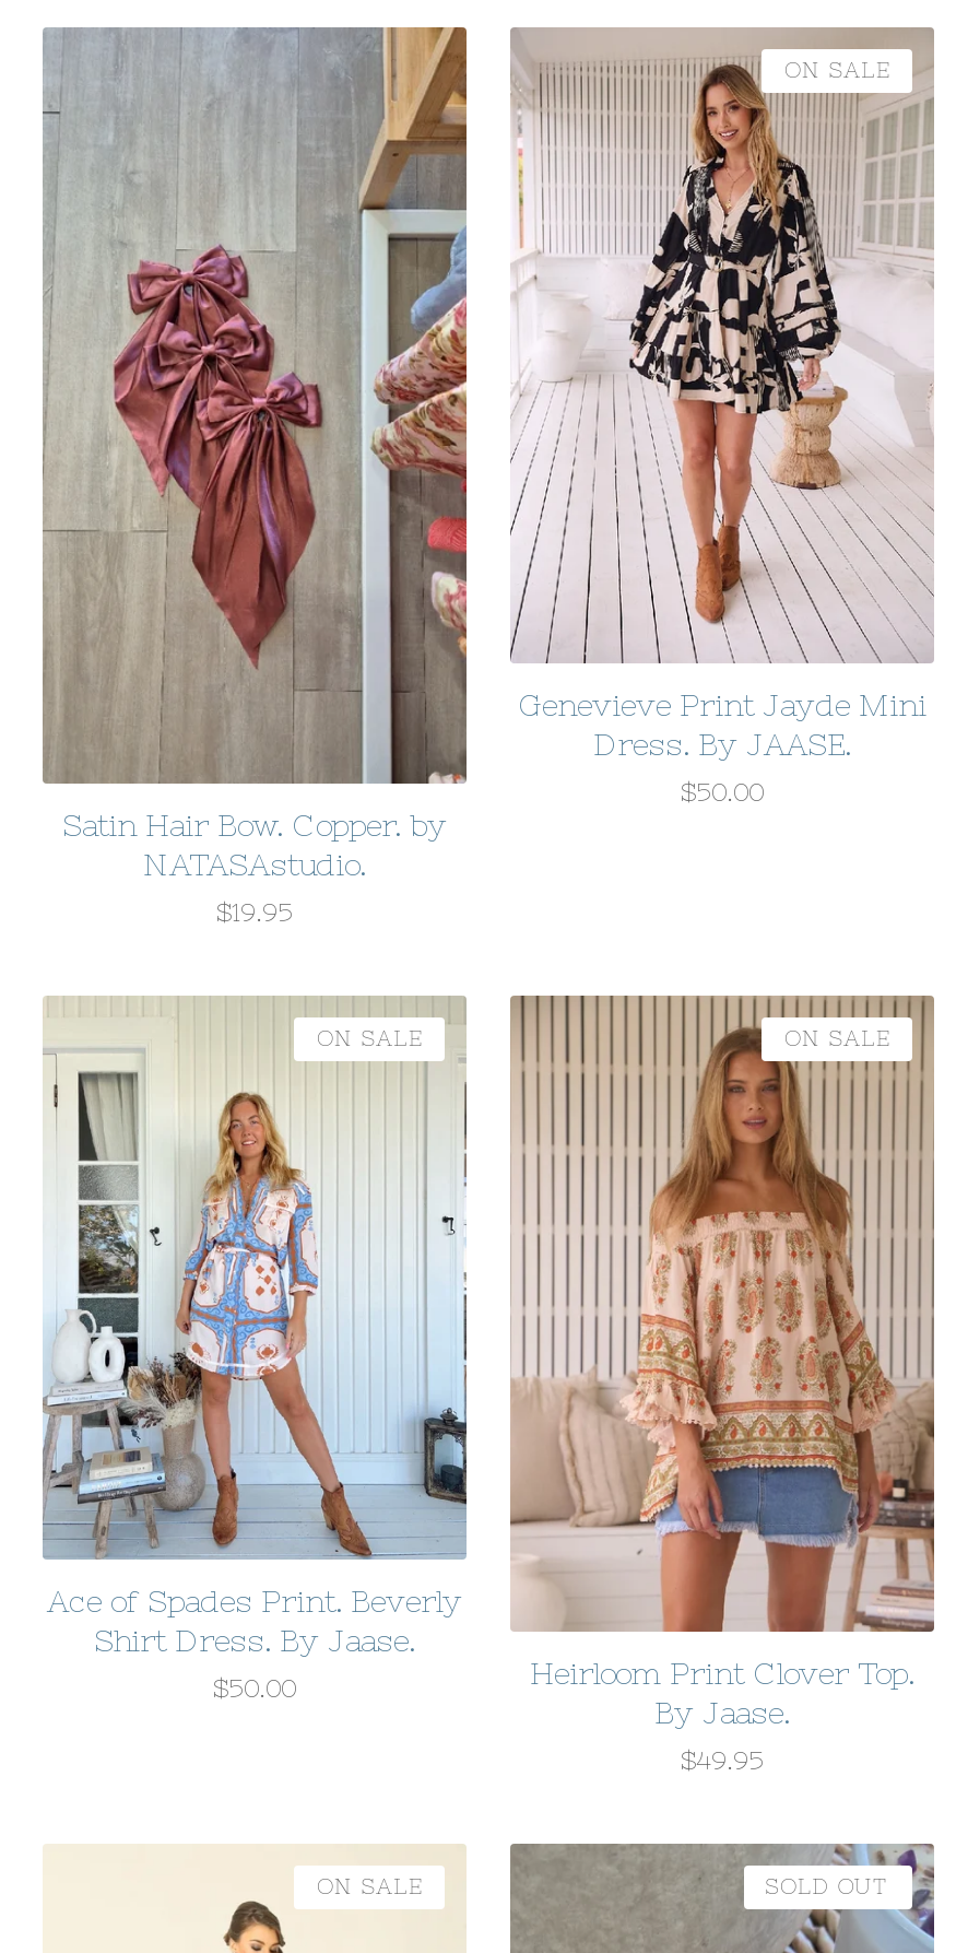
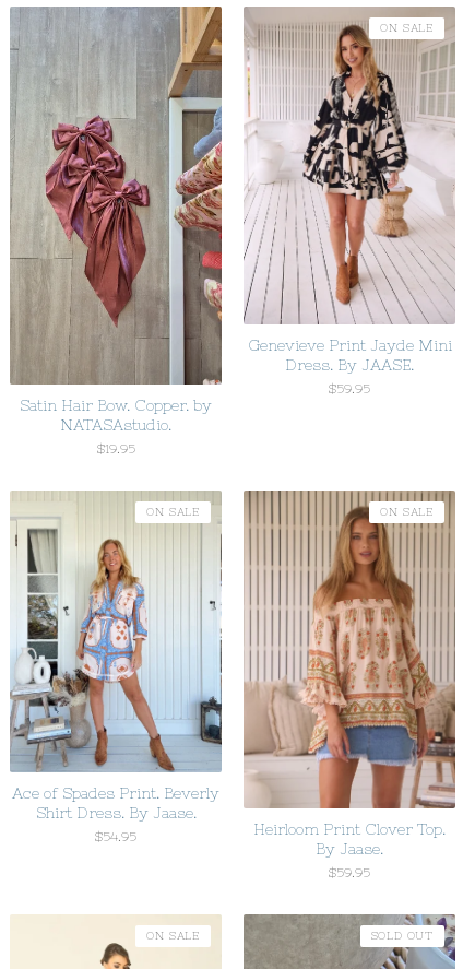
[681,777,764,808] $50.00 -> [329,381,370,397] $59.95
[213,1674,296,1704] $50.00 -> [95,829,136,845] $54.95
[681,1744,764,1775] $49.95 -> [329,865,370,880] $59.95

